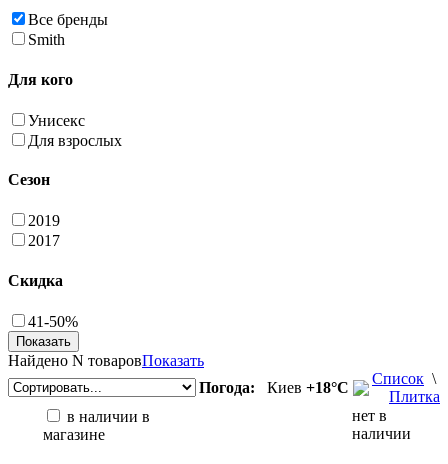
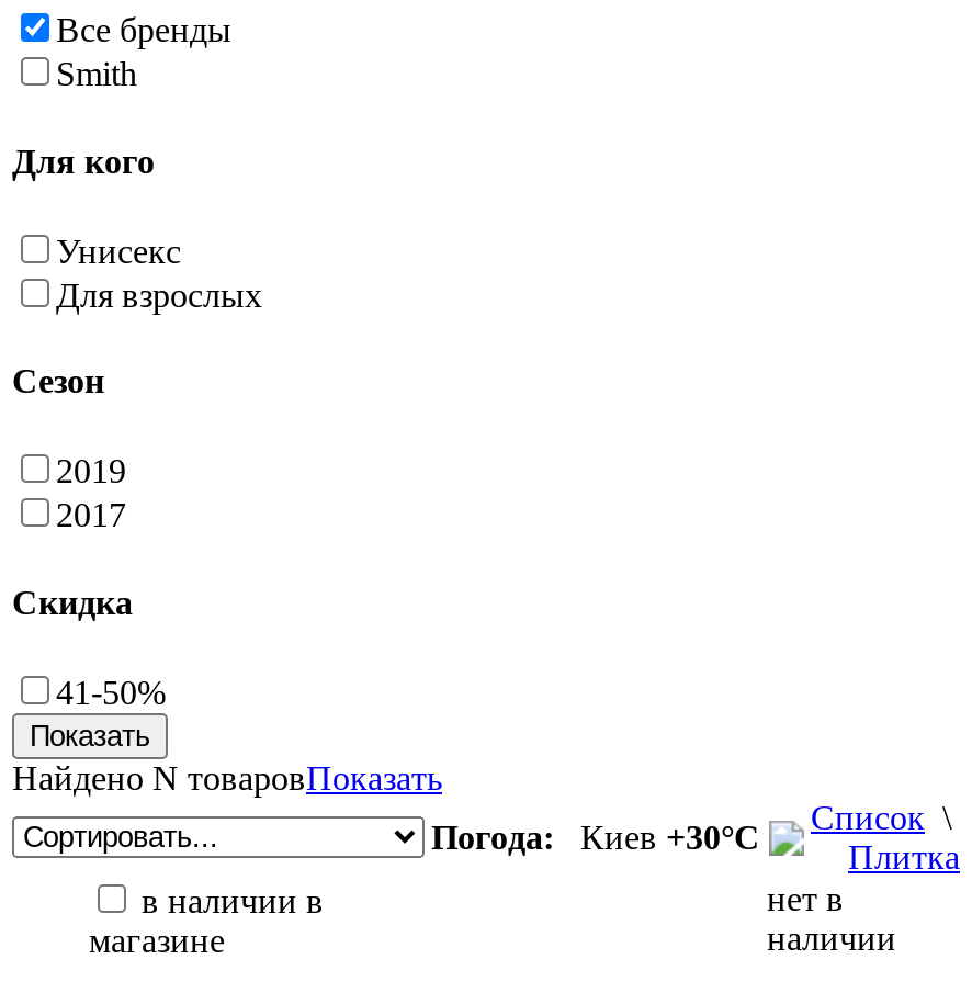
[199,379,349,396] Погода: Киев +18°С -> [431,819,760,856] Погода: Киев +30°С

